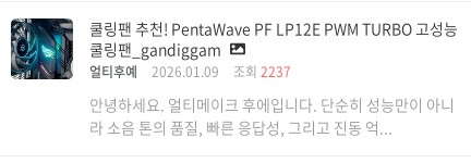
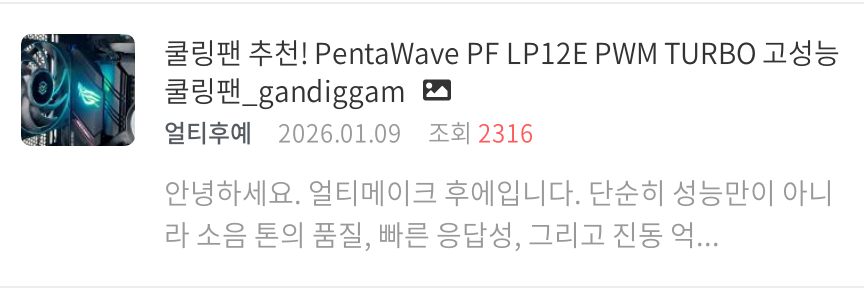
[89,62,291,81] 얼티후예 2026.01.09 조회 2237 -> [164,113,534,149] 얼티후예 2026.01.09 조회 2316

